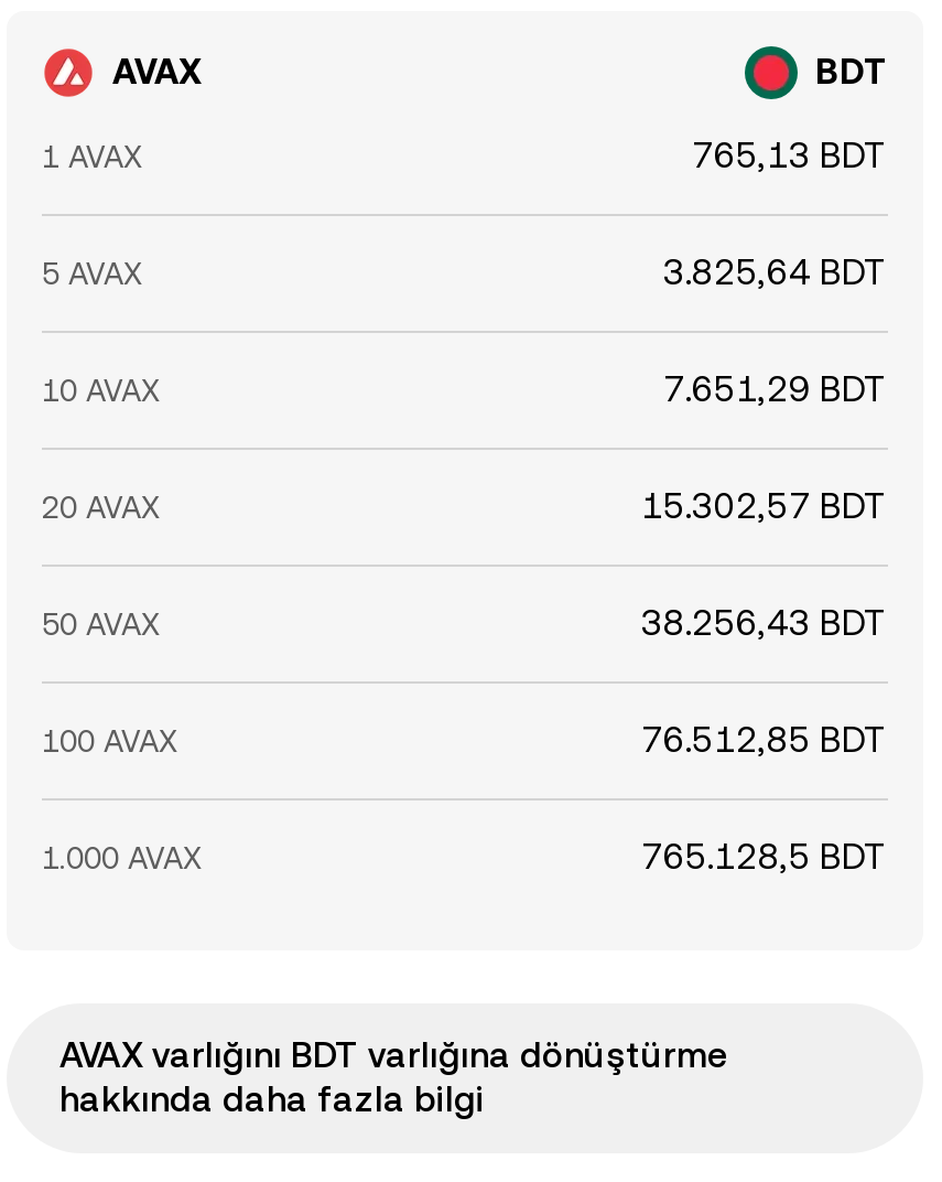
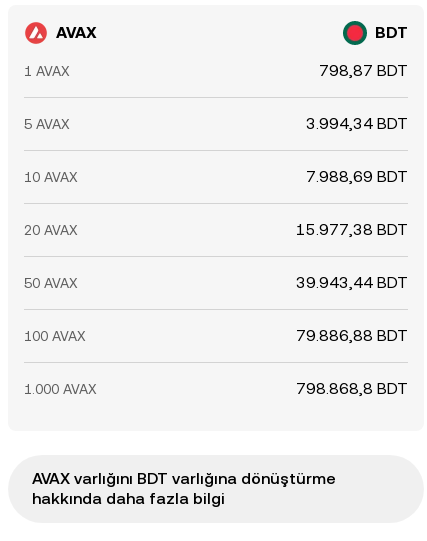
[692,135,888,176] 765,13 BDT -> [319,61,408,80] 798,87 BDT
[663,251,888,293] 3.825,64 BDT -> [306,114,408,133] 3.994,34 BDT
[663,368,888,410] 7.651,29 BDT -> [306,167,408,186] 7.988,69 BDT
[641,485,888,527] 15.302,57 BDT -> [296,220,408,239] 15.977,38 BDT
[641,602,888,644] 38.256,43 BDT -> [296,273,408,292] 39.943,44 BDT
[641,719,888,761] 76.512,85 BDT -> [296,326,408,345] 79.886,88 BDT
[641,836,888,878] 765.128,5 BDT -> [296,379,408,398] 798.868,8 BDT

